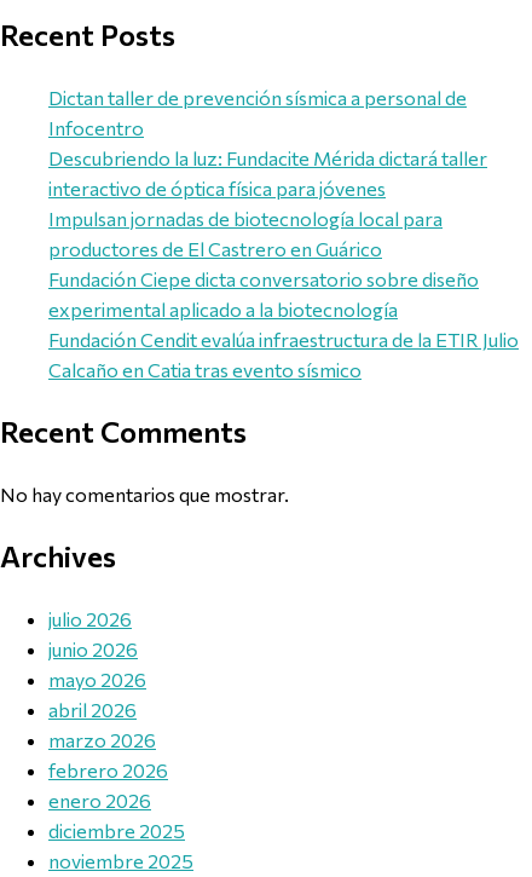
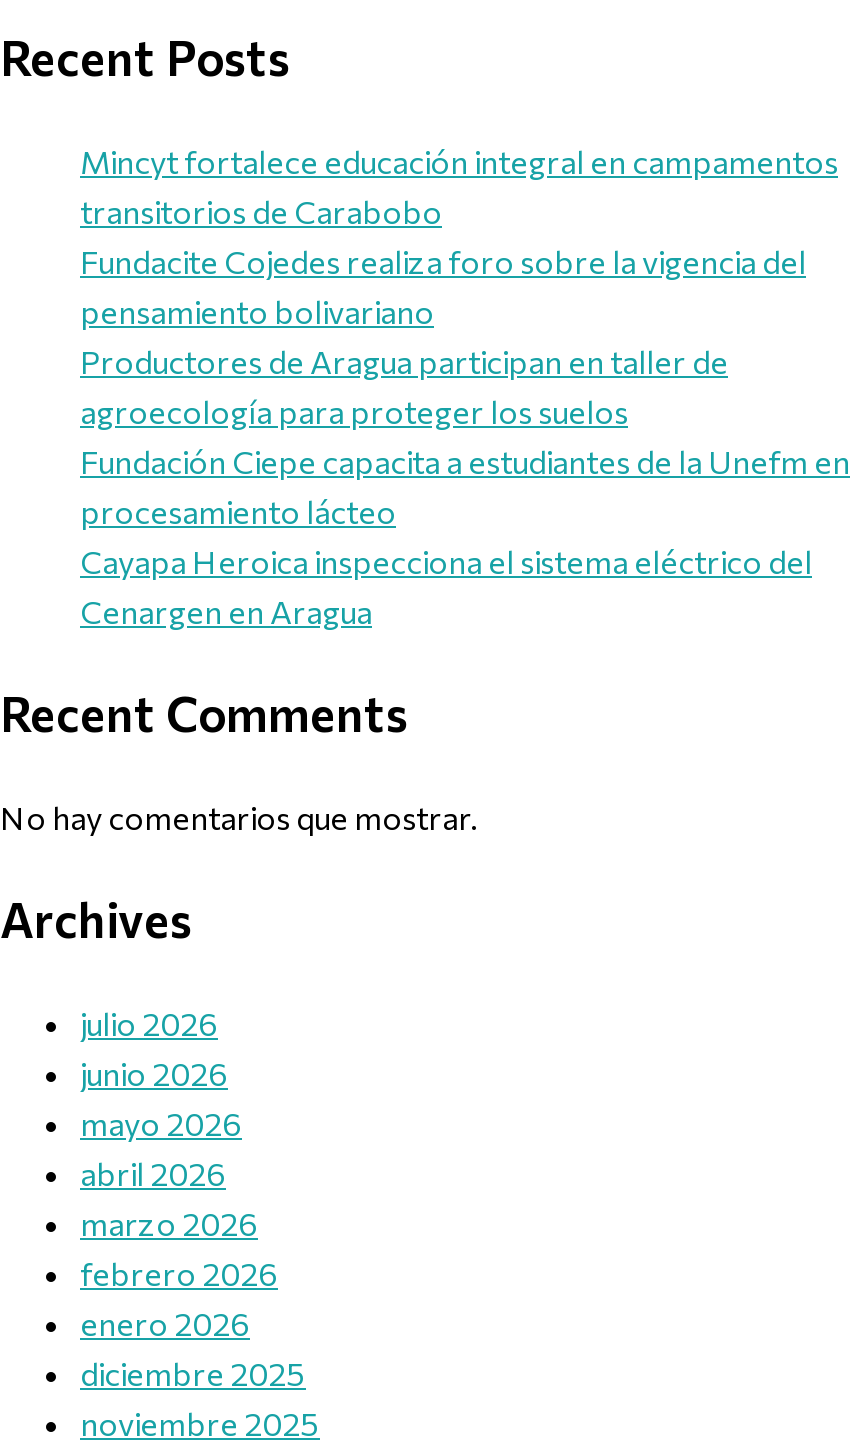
[48,86,519,381] Dictan taller de prevención sísmica a personal de | Infocentro | Descubriendo la luz: Fundacite Mérida dictará taller | interactivo de óptica física para jóvenes | Impulsan jornadas de biotecnología local para | productores de El Castrero en Guárico | Fundación Ciepe dicta conversatorio sobre diseño | experimental aplicado a la biotecnología | Fundación Cendit evalúa infraestructura de la ETIR Julio | Calcaño en Catia tras evento sísmico -> [80,143,850,631] Mincyt fortalece educación integral en campamentos | transitorios de Carabobo | Fundacite Cojedes realiza foro sobre la vigencia del | pensamiento bolivariano | Productores de Aragua participan en taller de | agroecología para proteger los suelos | Fundación Ciepe capacita a estudiantes de la Unefm en | procesamiento lácteo | Cayapa Heroica inspecciona el sistema eléctrico del | Cenargen en Aragua

